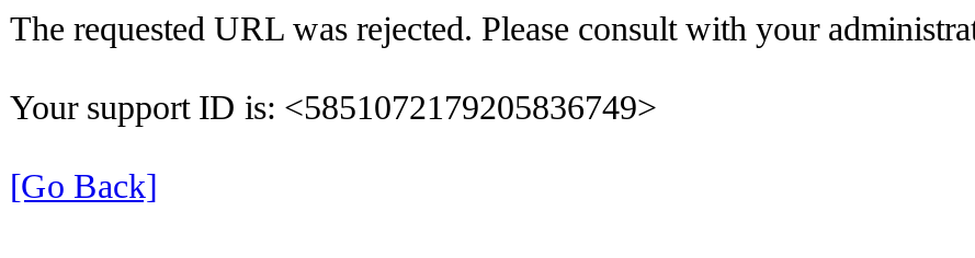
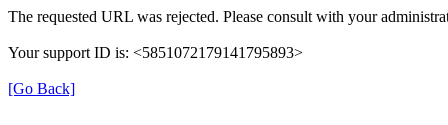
[10,89,657,126] Your support ID is: <5851072179205836749> -> [8,44,303,61] Your support ID is: <5851072179141795893>

